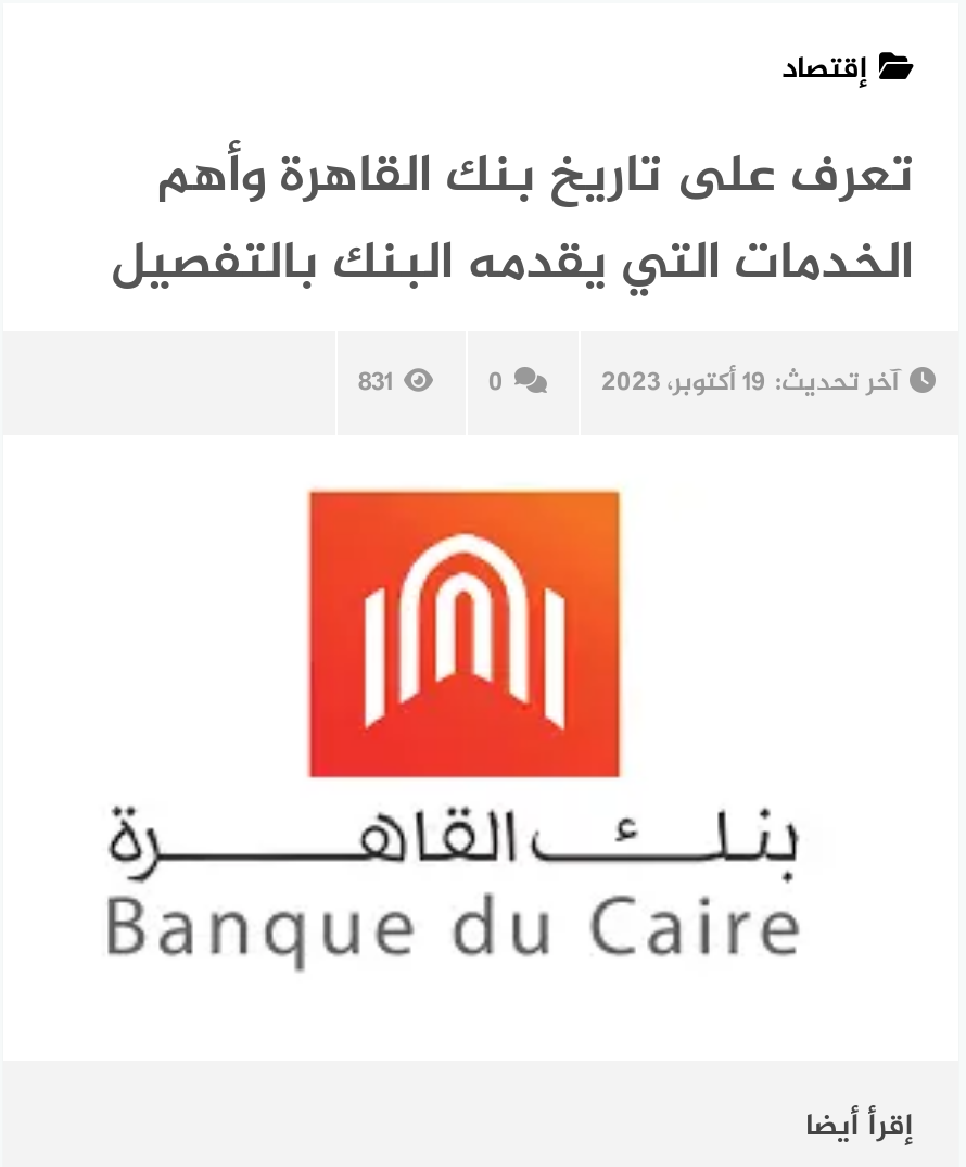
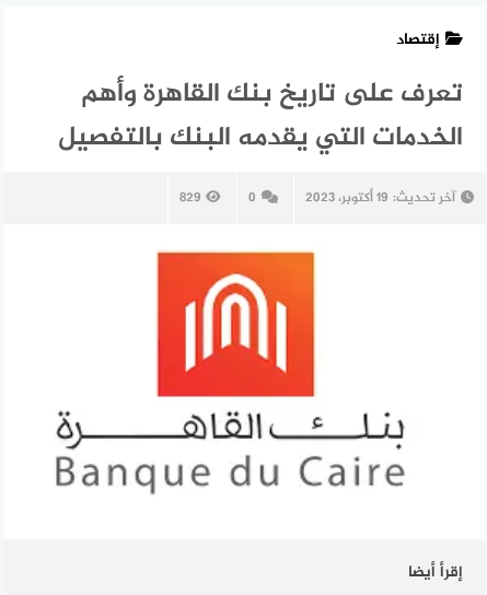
[358,361,393,405] 831 -> [179,187,200,209] 829

